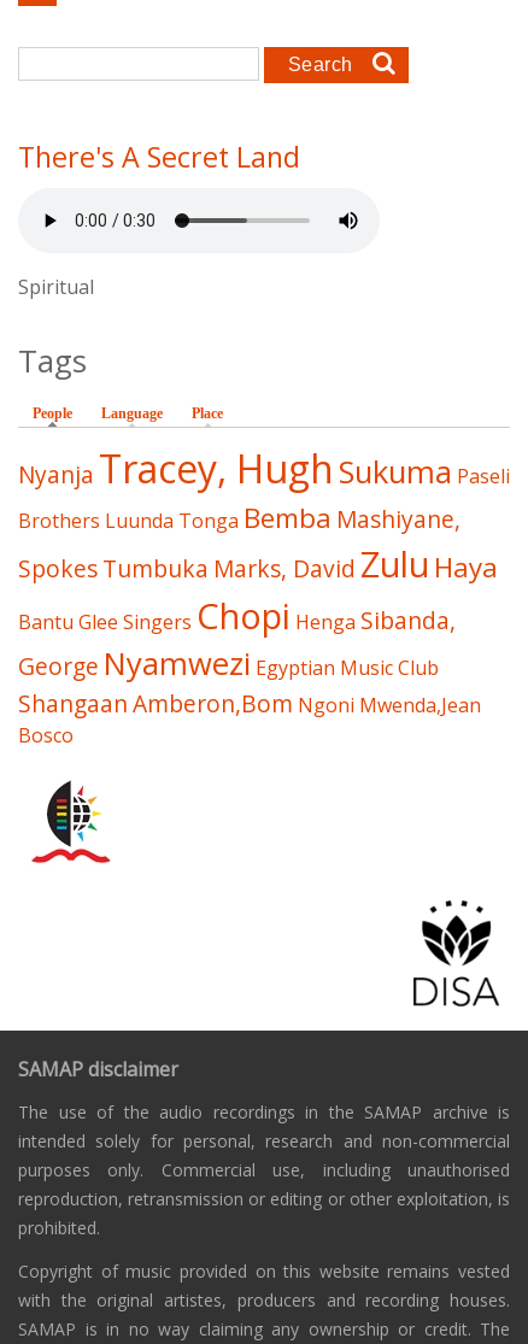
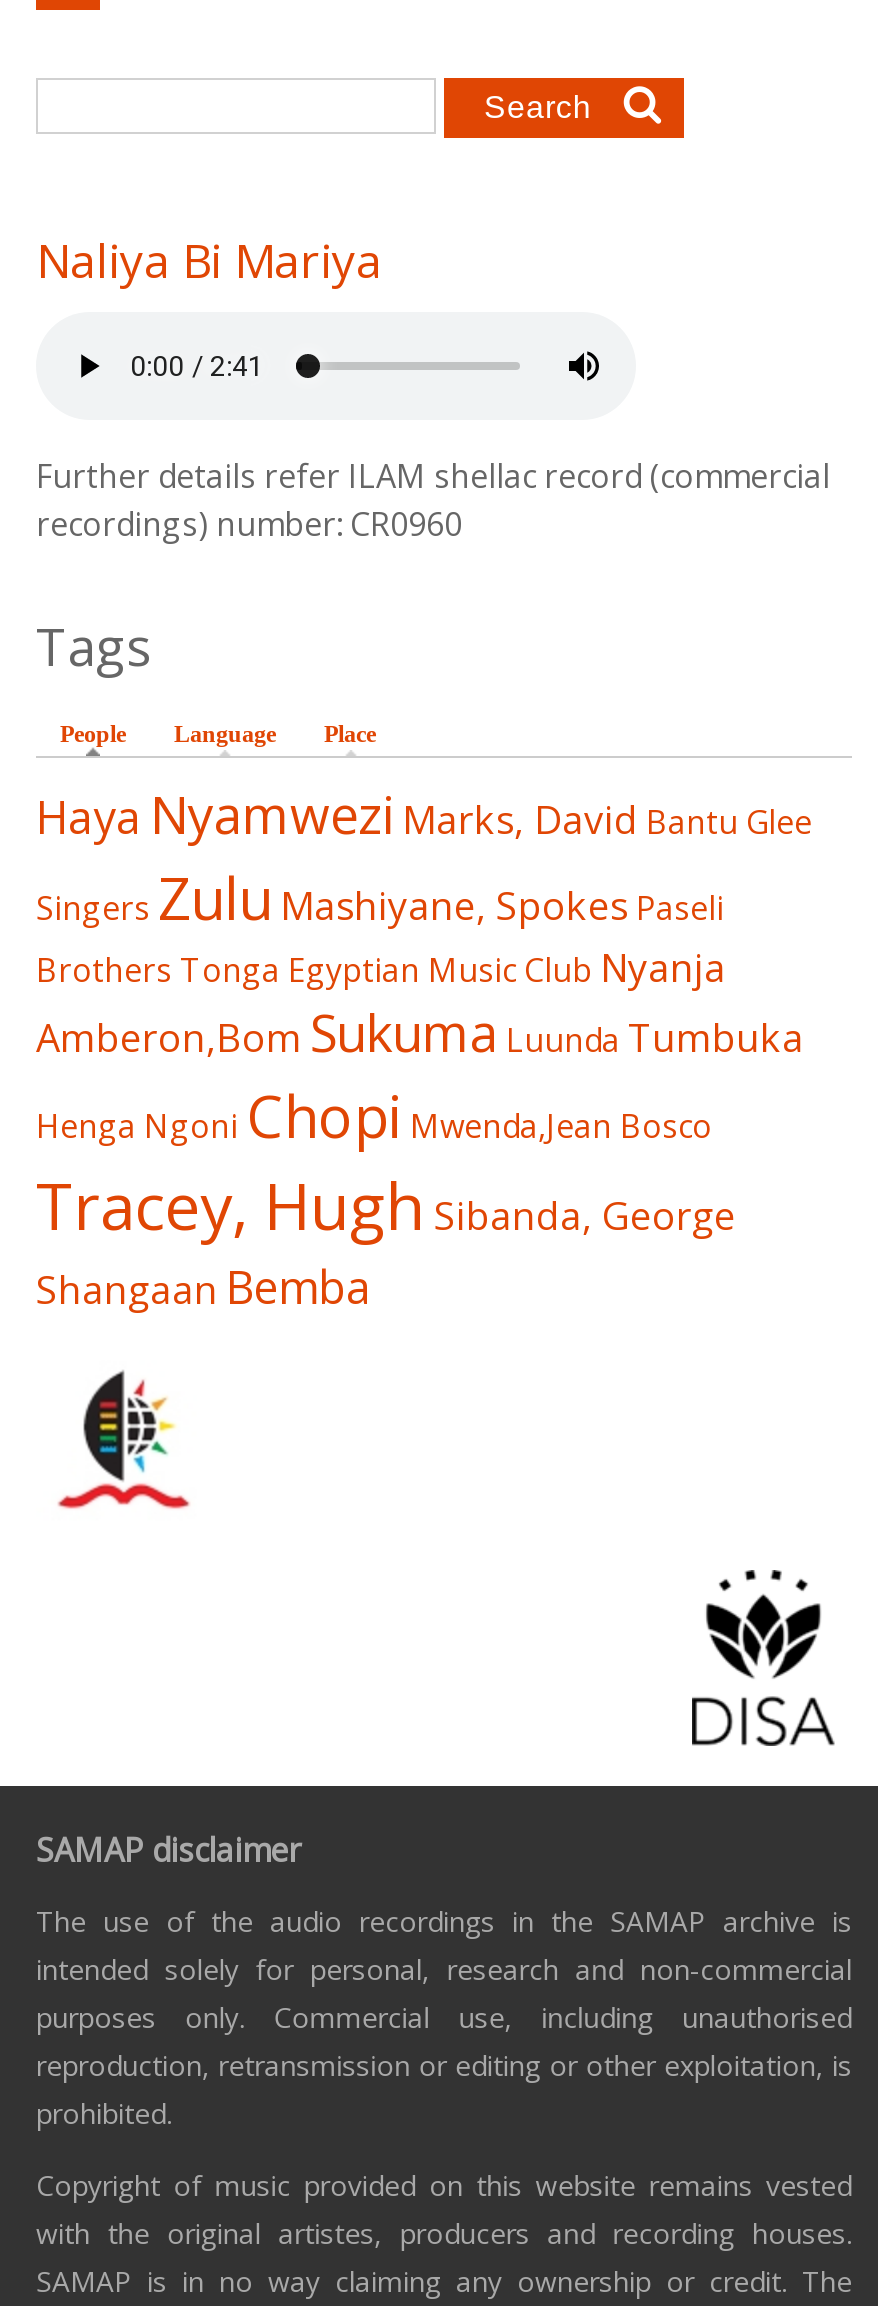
[18,137,300,175] There's A Secret Land -> [36,227,382,291] Naliya Bi Mariya
[18,274,94,300] Spiritual -> [36,454,830,546] Further details refer ILAM shellac record (commercial | recordings) number: CR0960
[18,442,510,749] Nyanja Tracey, Hugh Sukuma Paseli | Brothers Luunda Tonga Bemba Mashiyane, | Spokes Tumbuka Marks, David Zulu Haya | Bantu Glee Singers Chopi Henga Sibanda, | George Nyamwezi Egyptian Music Club | Shangaan Amberon,Bom Ngoni Mwenda,Jean | Bosco -> [36,780,812,1318] Haya Nyamwezi Marks, David Bantu Glee | Singers Zulu Mashiyane, Spokes Paseli | Brothers Tonga Egyptian Music Club Nyanja | Amberon,Bom Sukuma Luunda Tumbuka | Henga Ngoni Chopi Mwenda,Jean Bosco | Tracey, Hugh Sibanda, George | Shangaan Bemba

